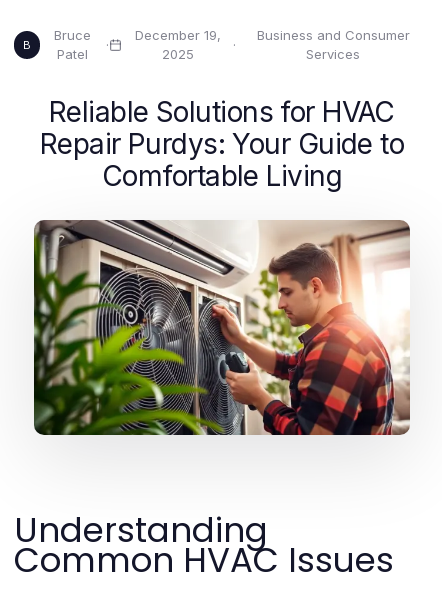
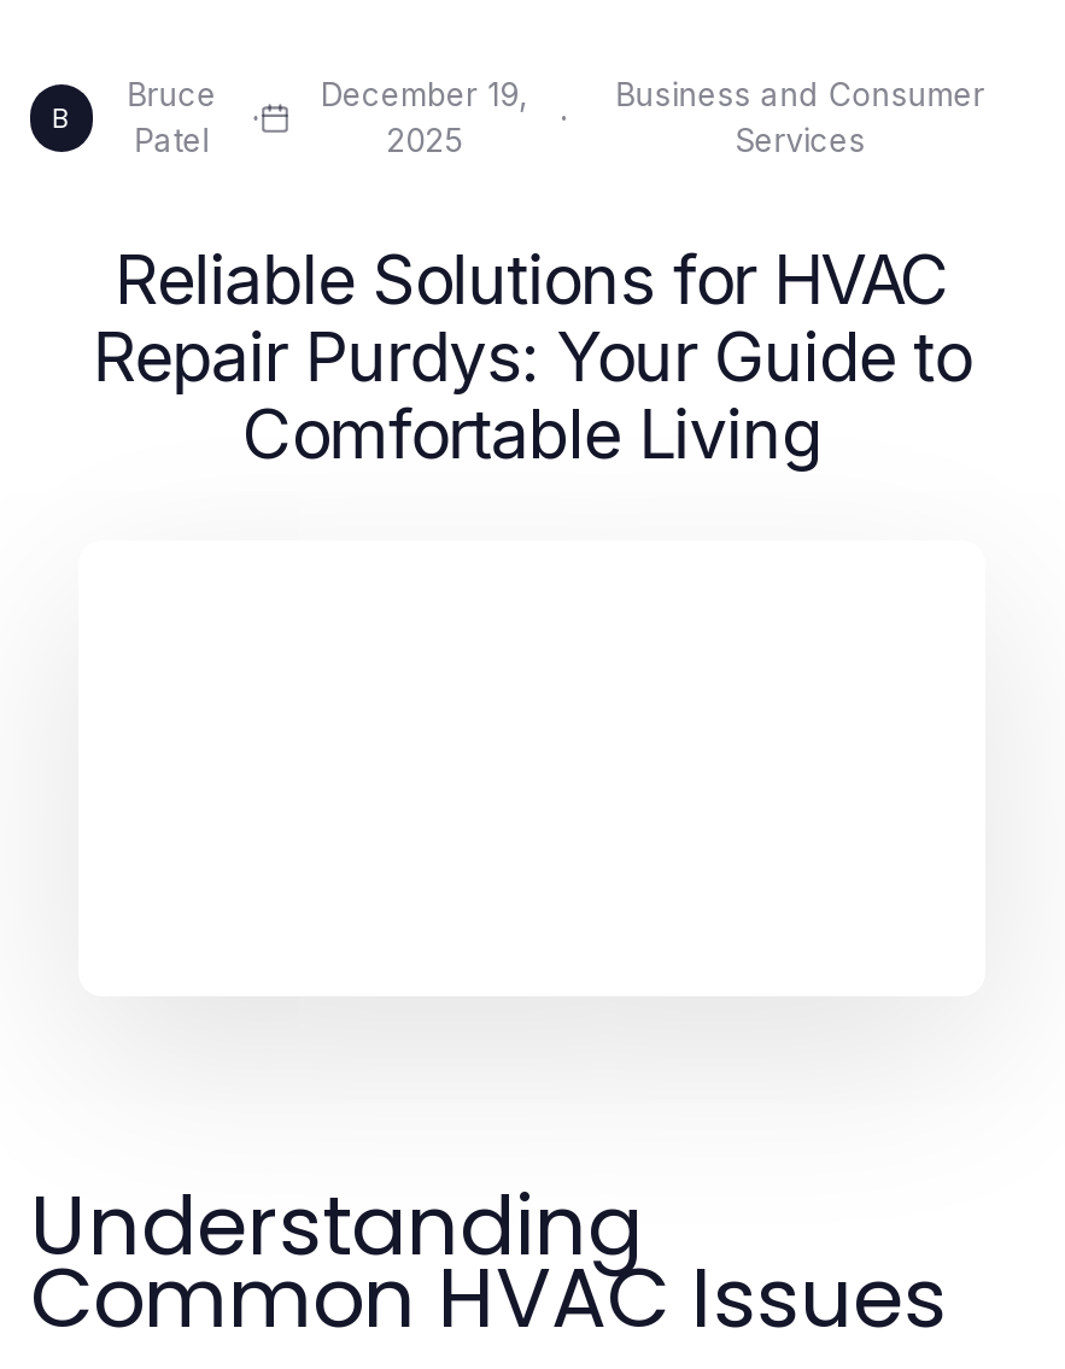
[33,219,411,436] [image] -> none

